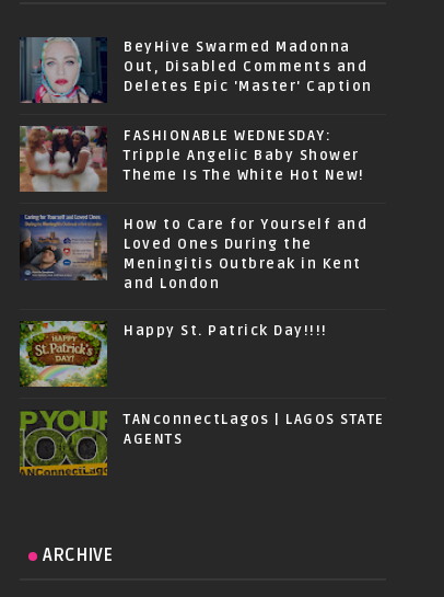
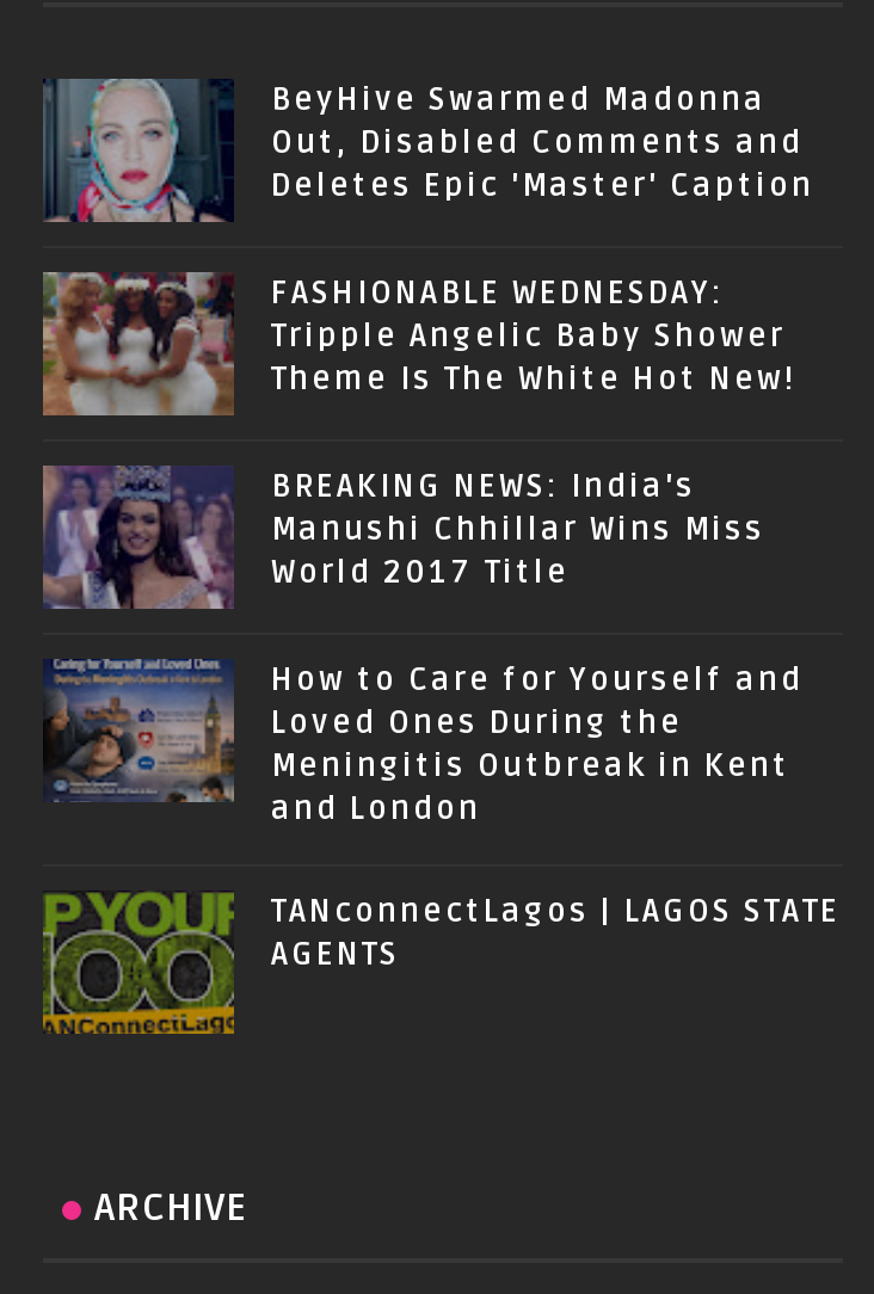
none -> [43,466,765,611] [image] | BREAKING NEWS: India's | Manushi Chhillar Wins Miss | World 2017 Title
moved [19,213,368,293] -> [41,654,804,829]: [image] | How to Care for Yourself and | Loved Ones During the | Meningitis Outbreak in Kent | and London
[19,320,328,388] [image] | Happy St. Patrick Day!!!! -> none

